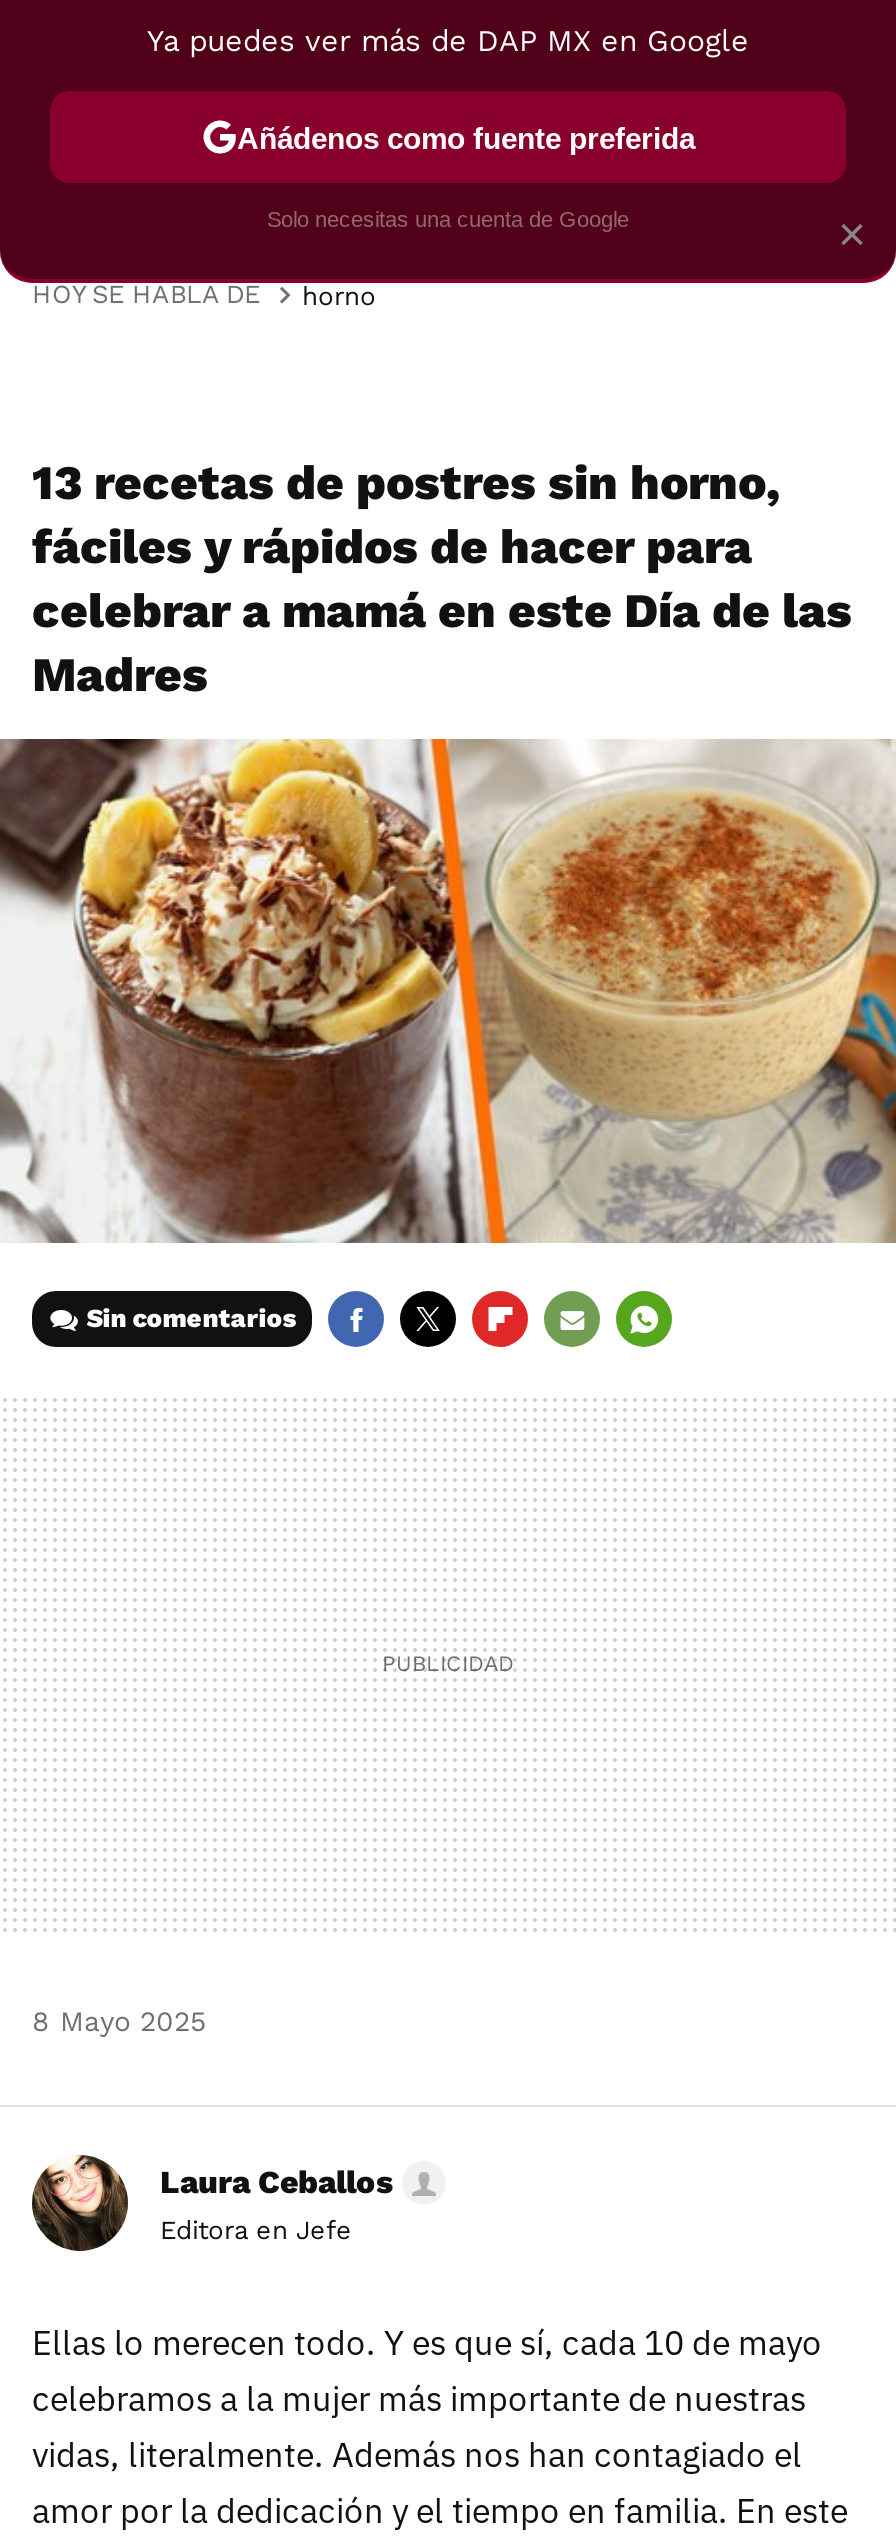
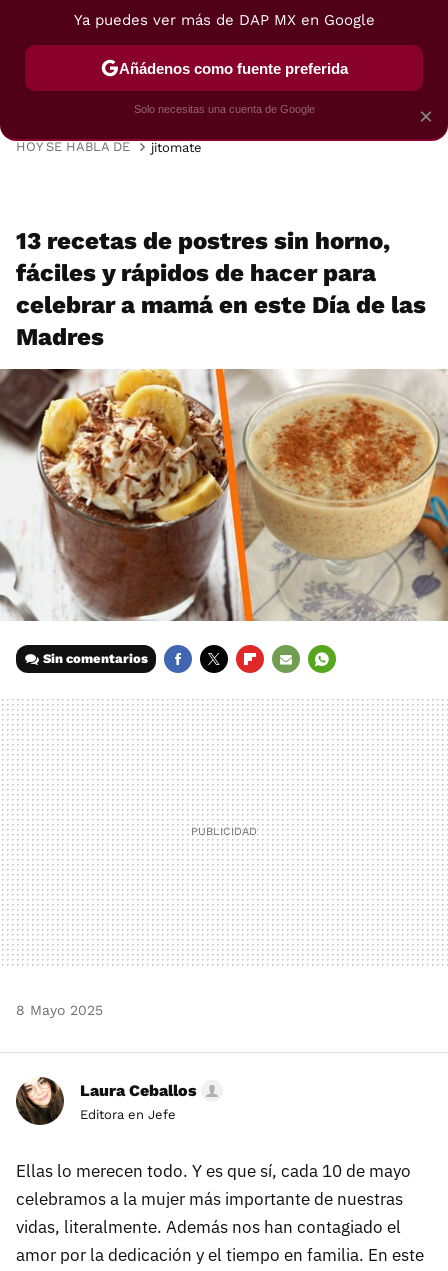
[302,280,376,310] horno -> [151,139,202,154] jitomate

